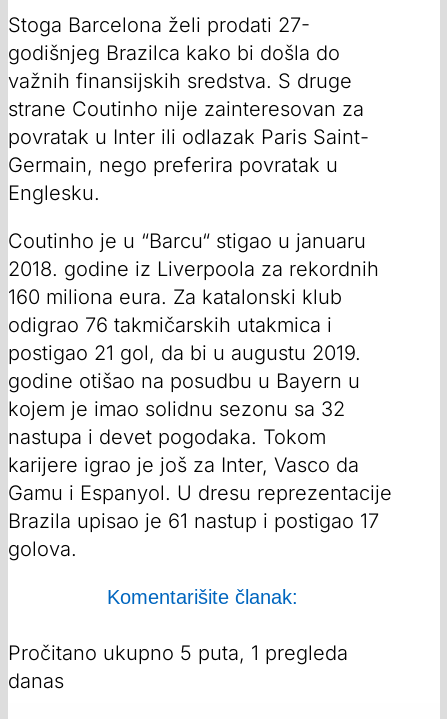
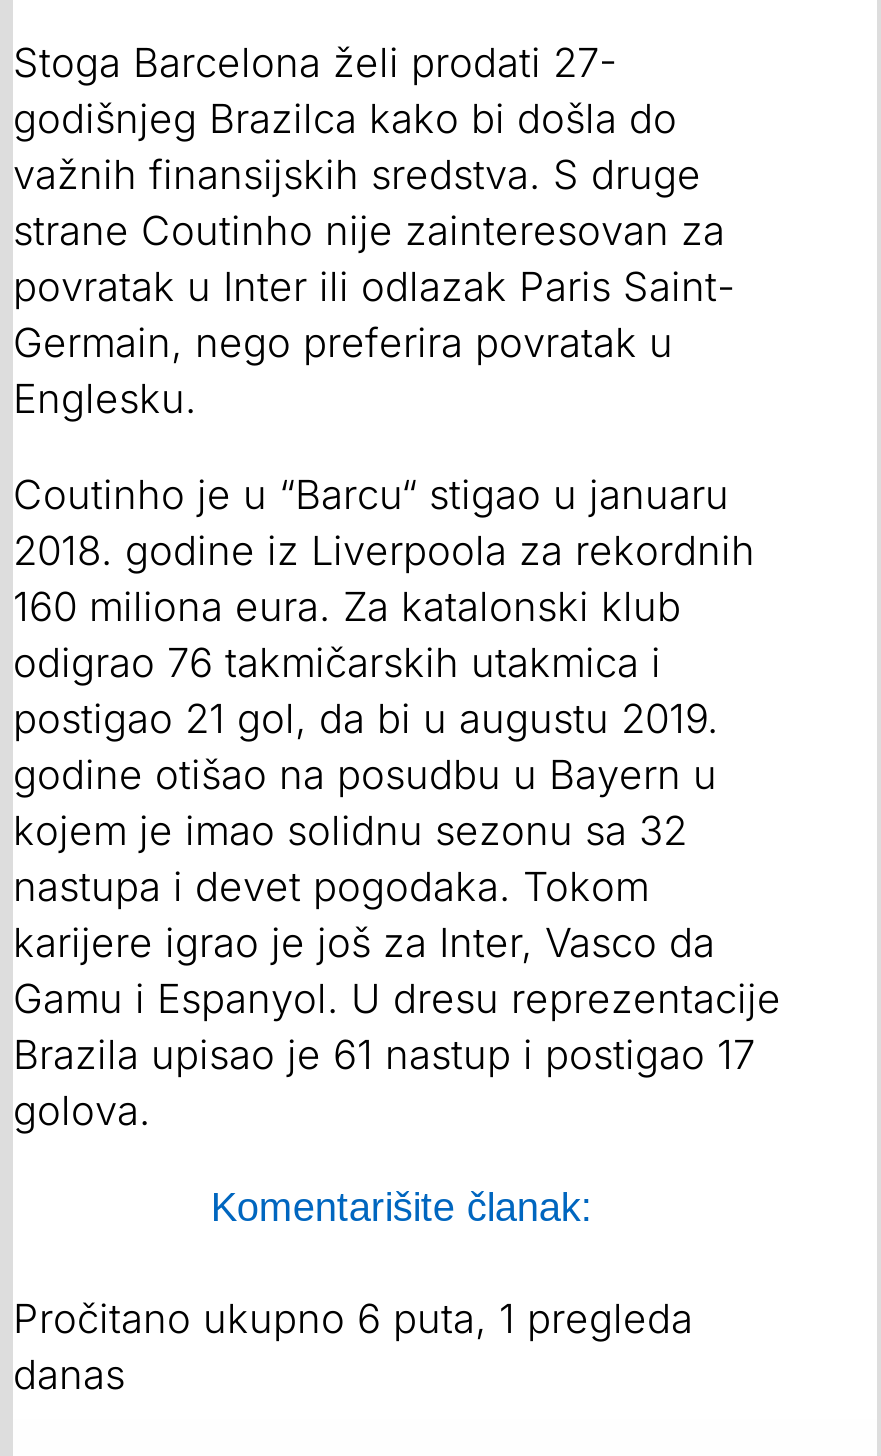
[8,641,348,665] Pročitano ukupno 5 puta, 1 pregleda -> [13,1295,693,1343] Pročitano ukupno 6 puta, 1 pregleda

